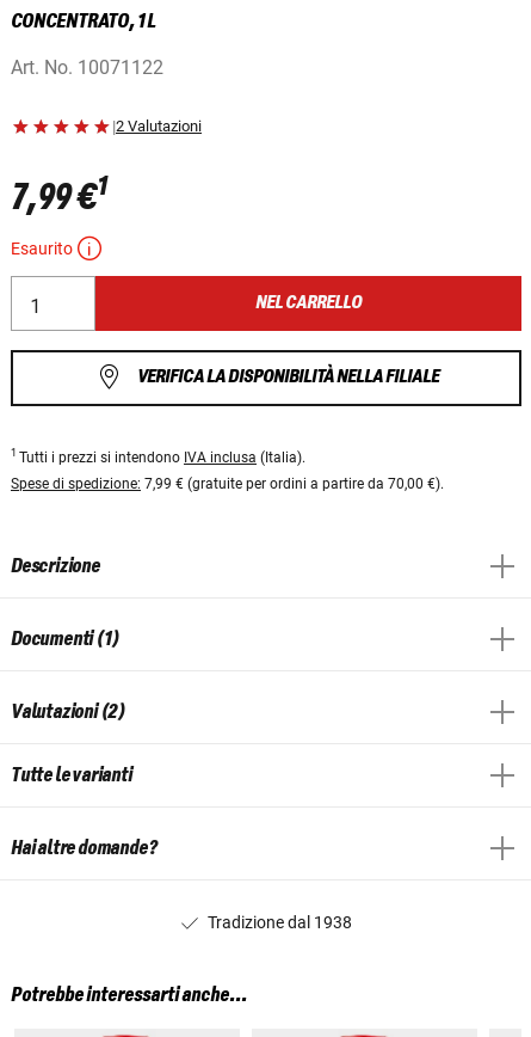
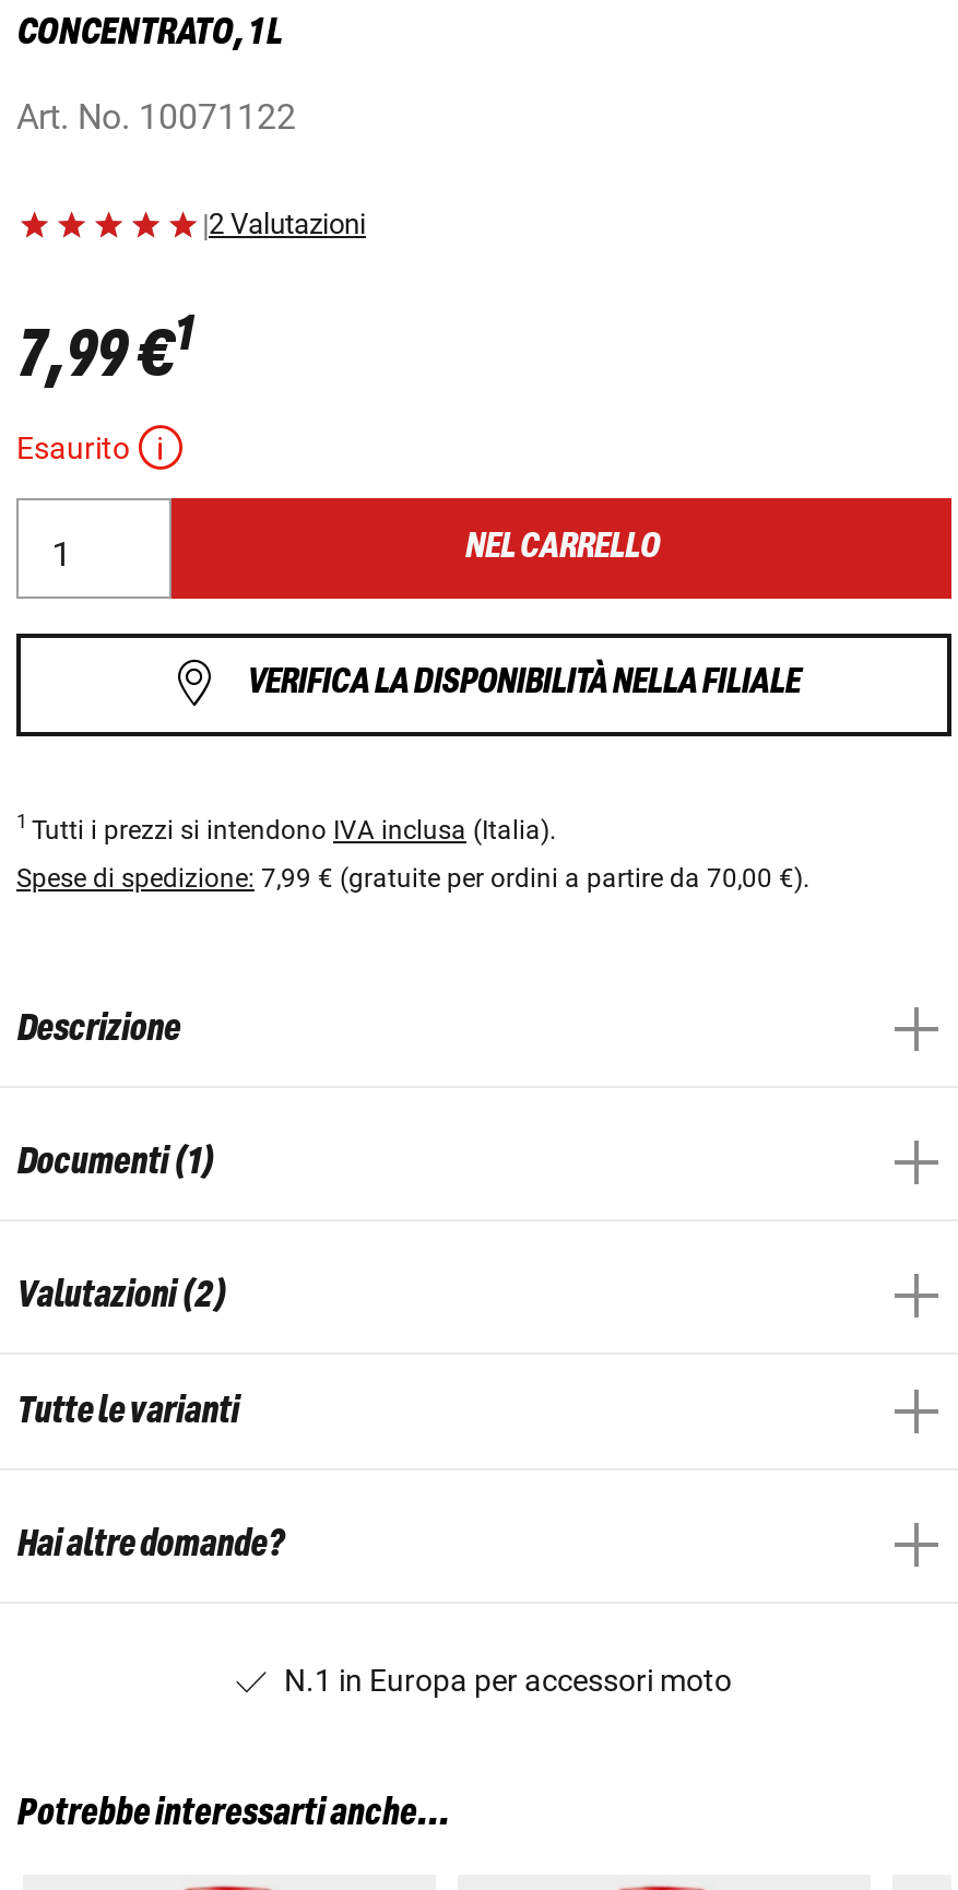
[207,913,351,932] Tradizione dal 1938 -> [284,1662,732,1697] N.1 in Europa per accessori moto

